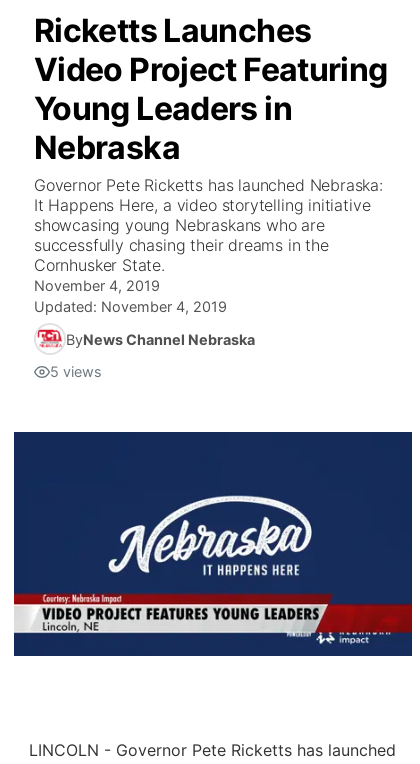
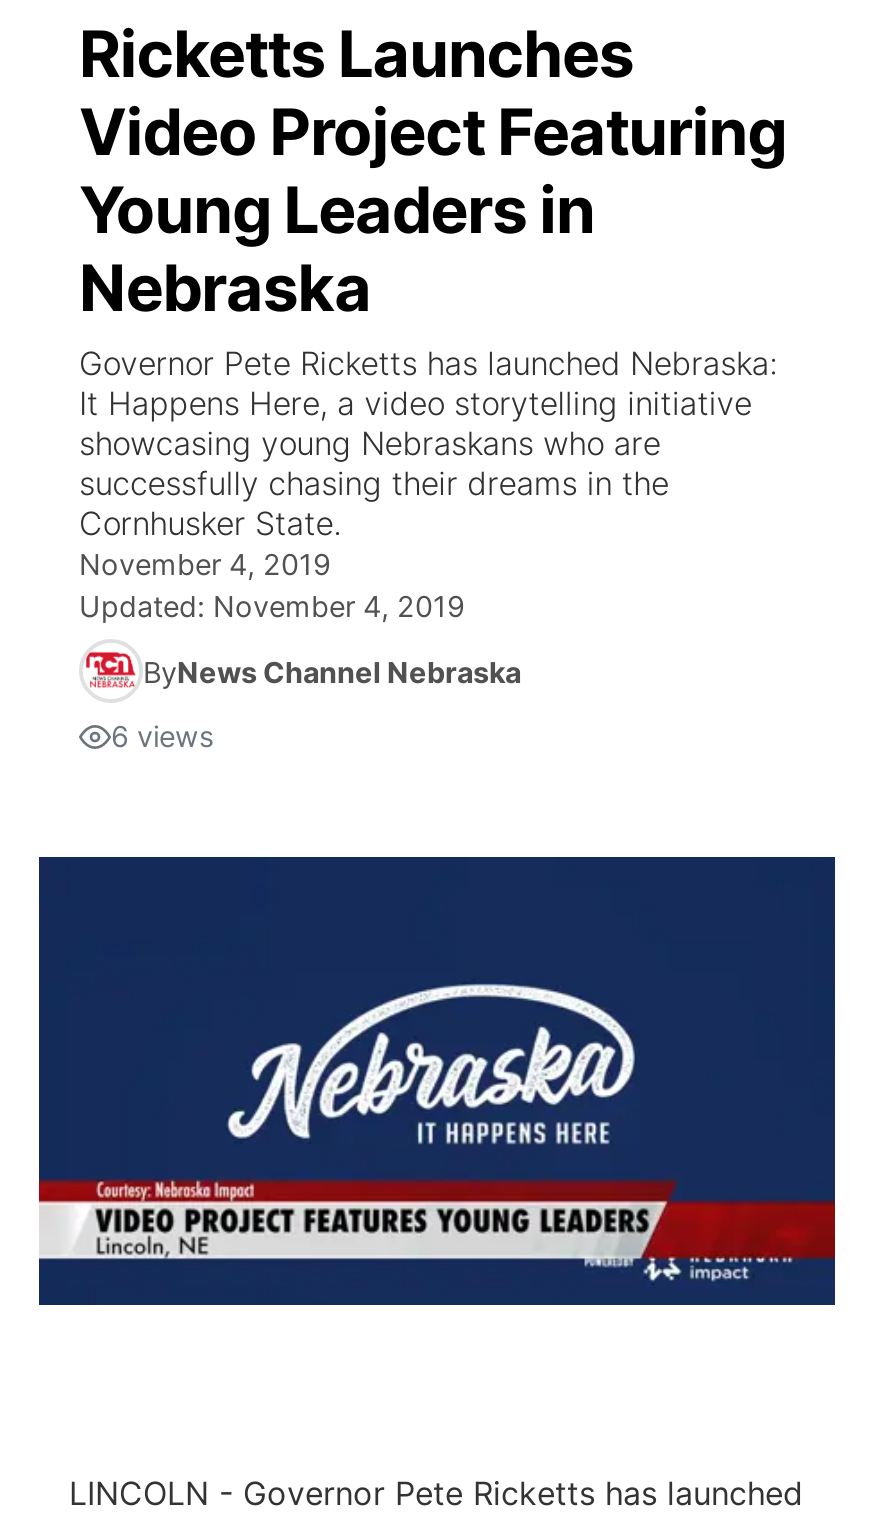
[50,363,102,380] 5 views -> [111,719,215,753] 6 views

